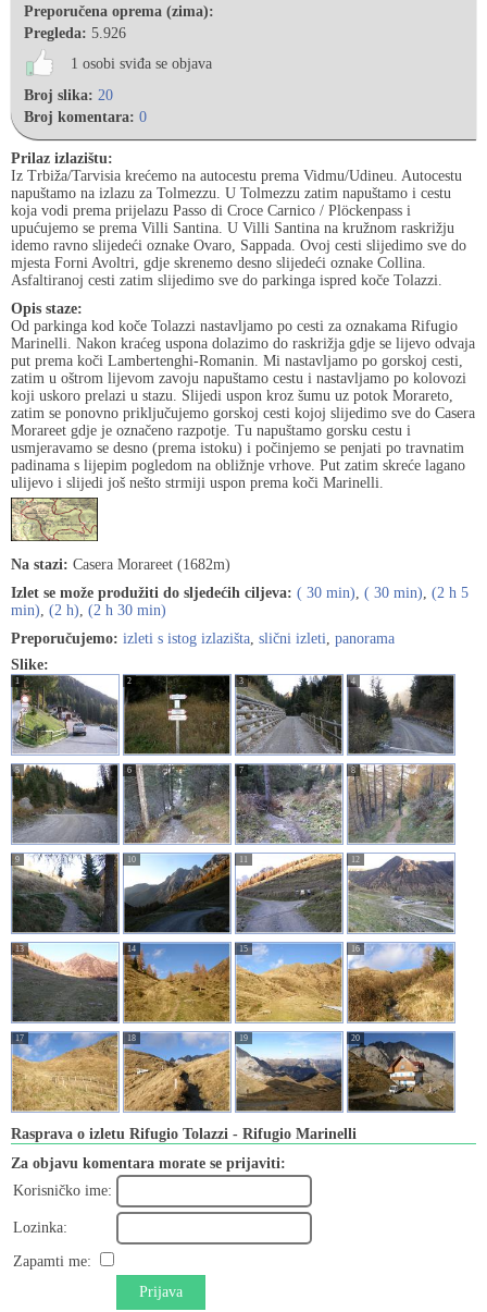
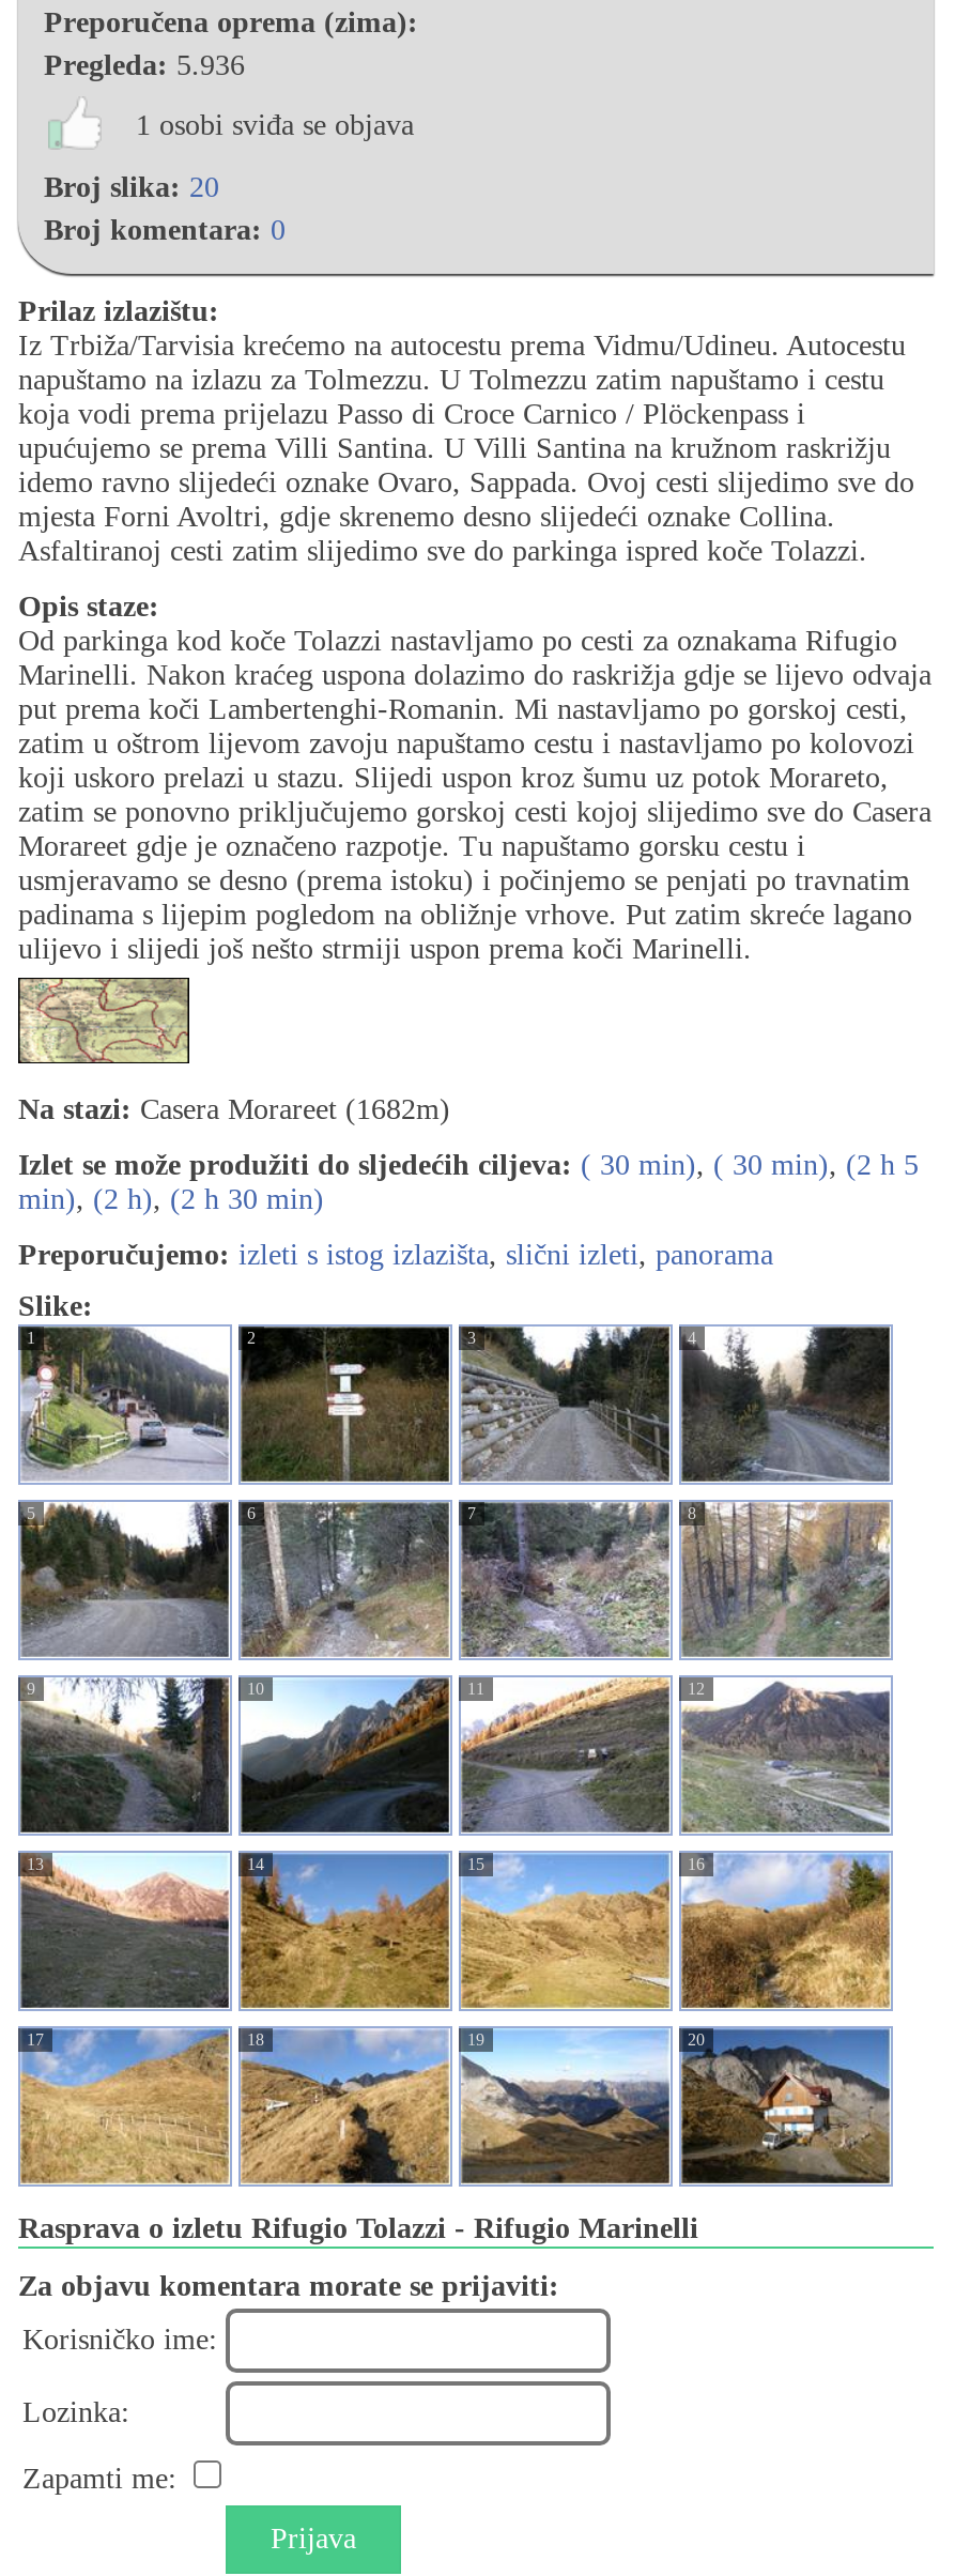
[24,25,126,41] Pregleda: 5.926 -> [44,49,245,81] Pregleda: 5.936

